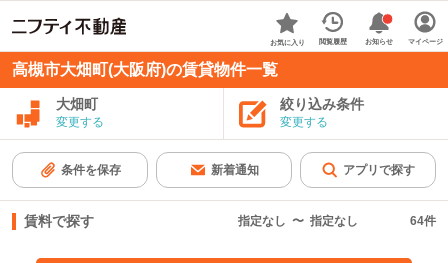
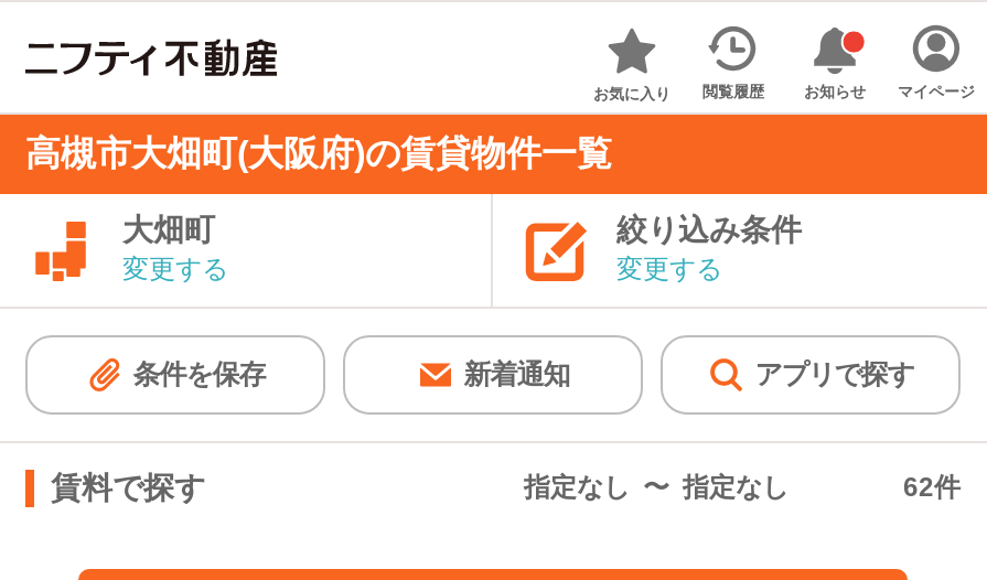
[410,214,436,228] 64件 -> [903,472,961,503] 62件

